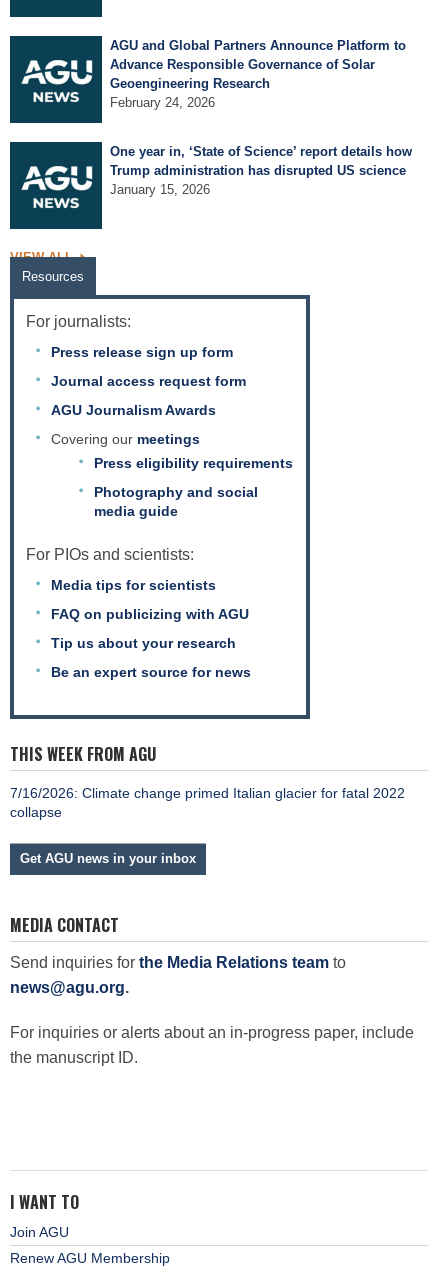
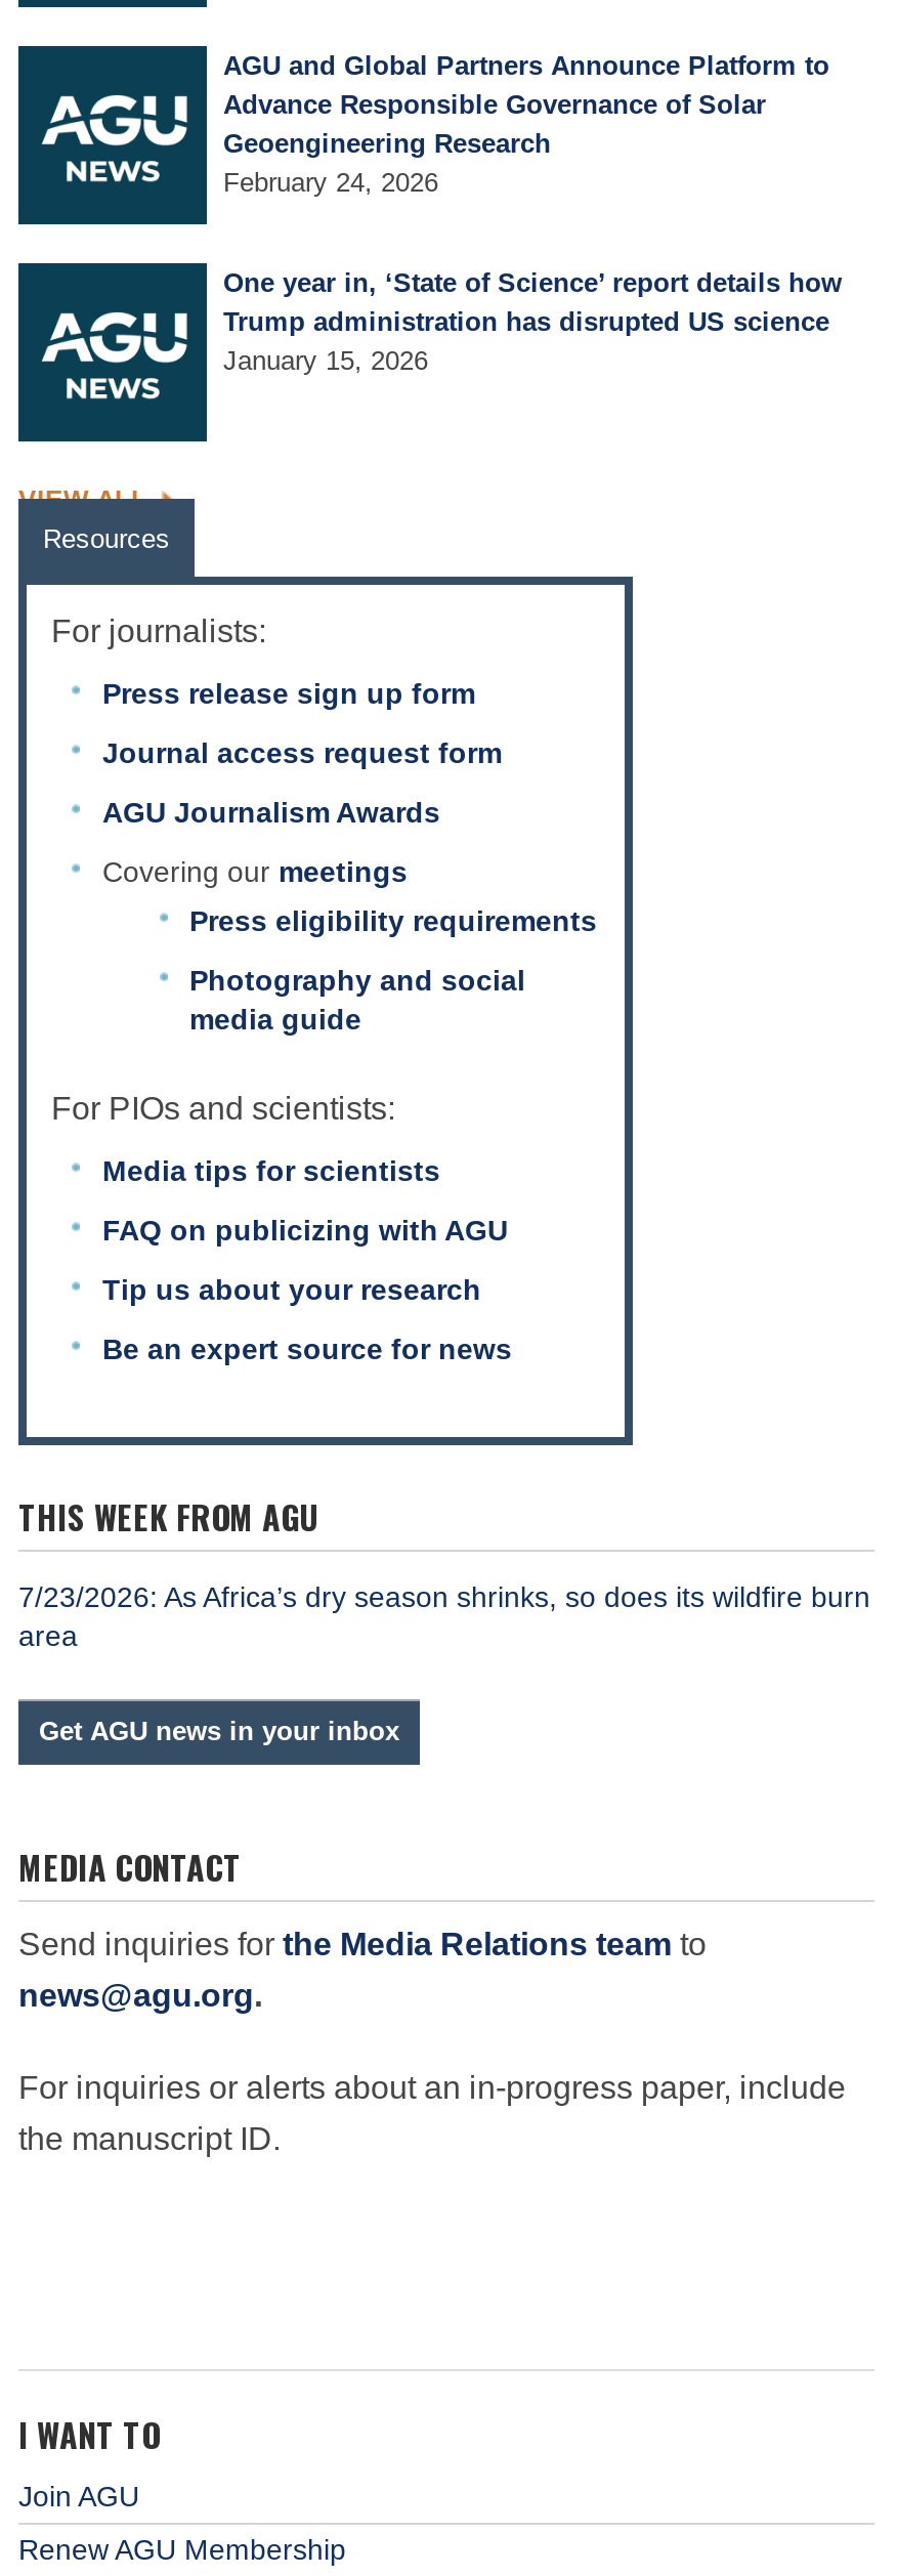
[10,784,405,819] 7/16/2026: Climate change primed Italian glacier for fatal 2022 | collapse -> [18,1579,870,1651] 7/23/2026: As Africa’s dry season shrinks, so does its wildfire burn | area

